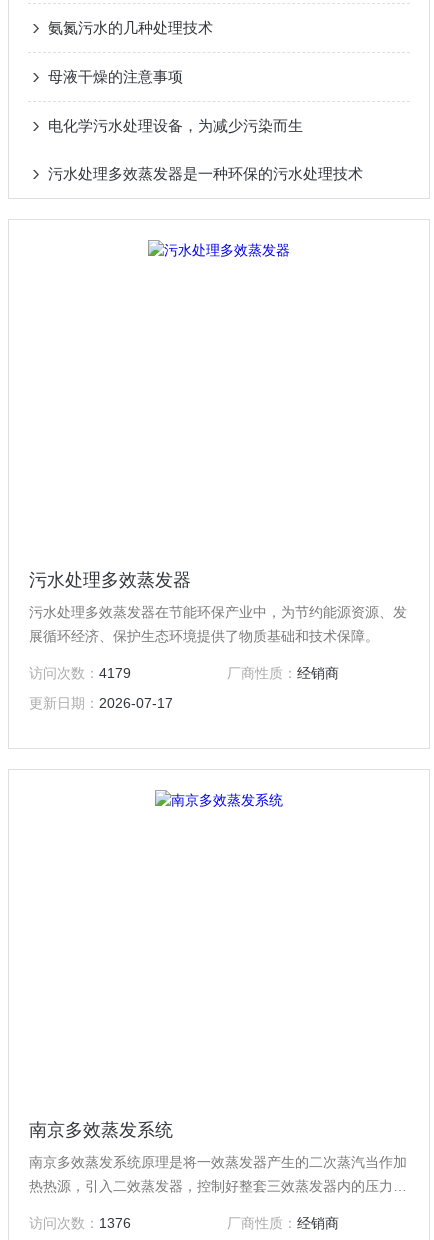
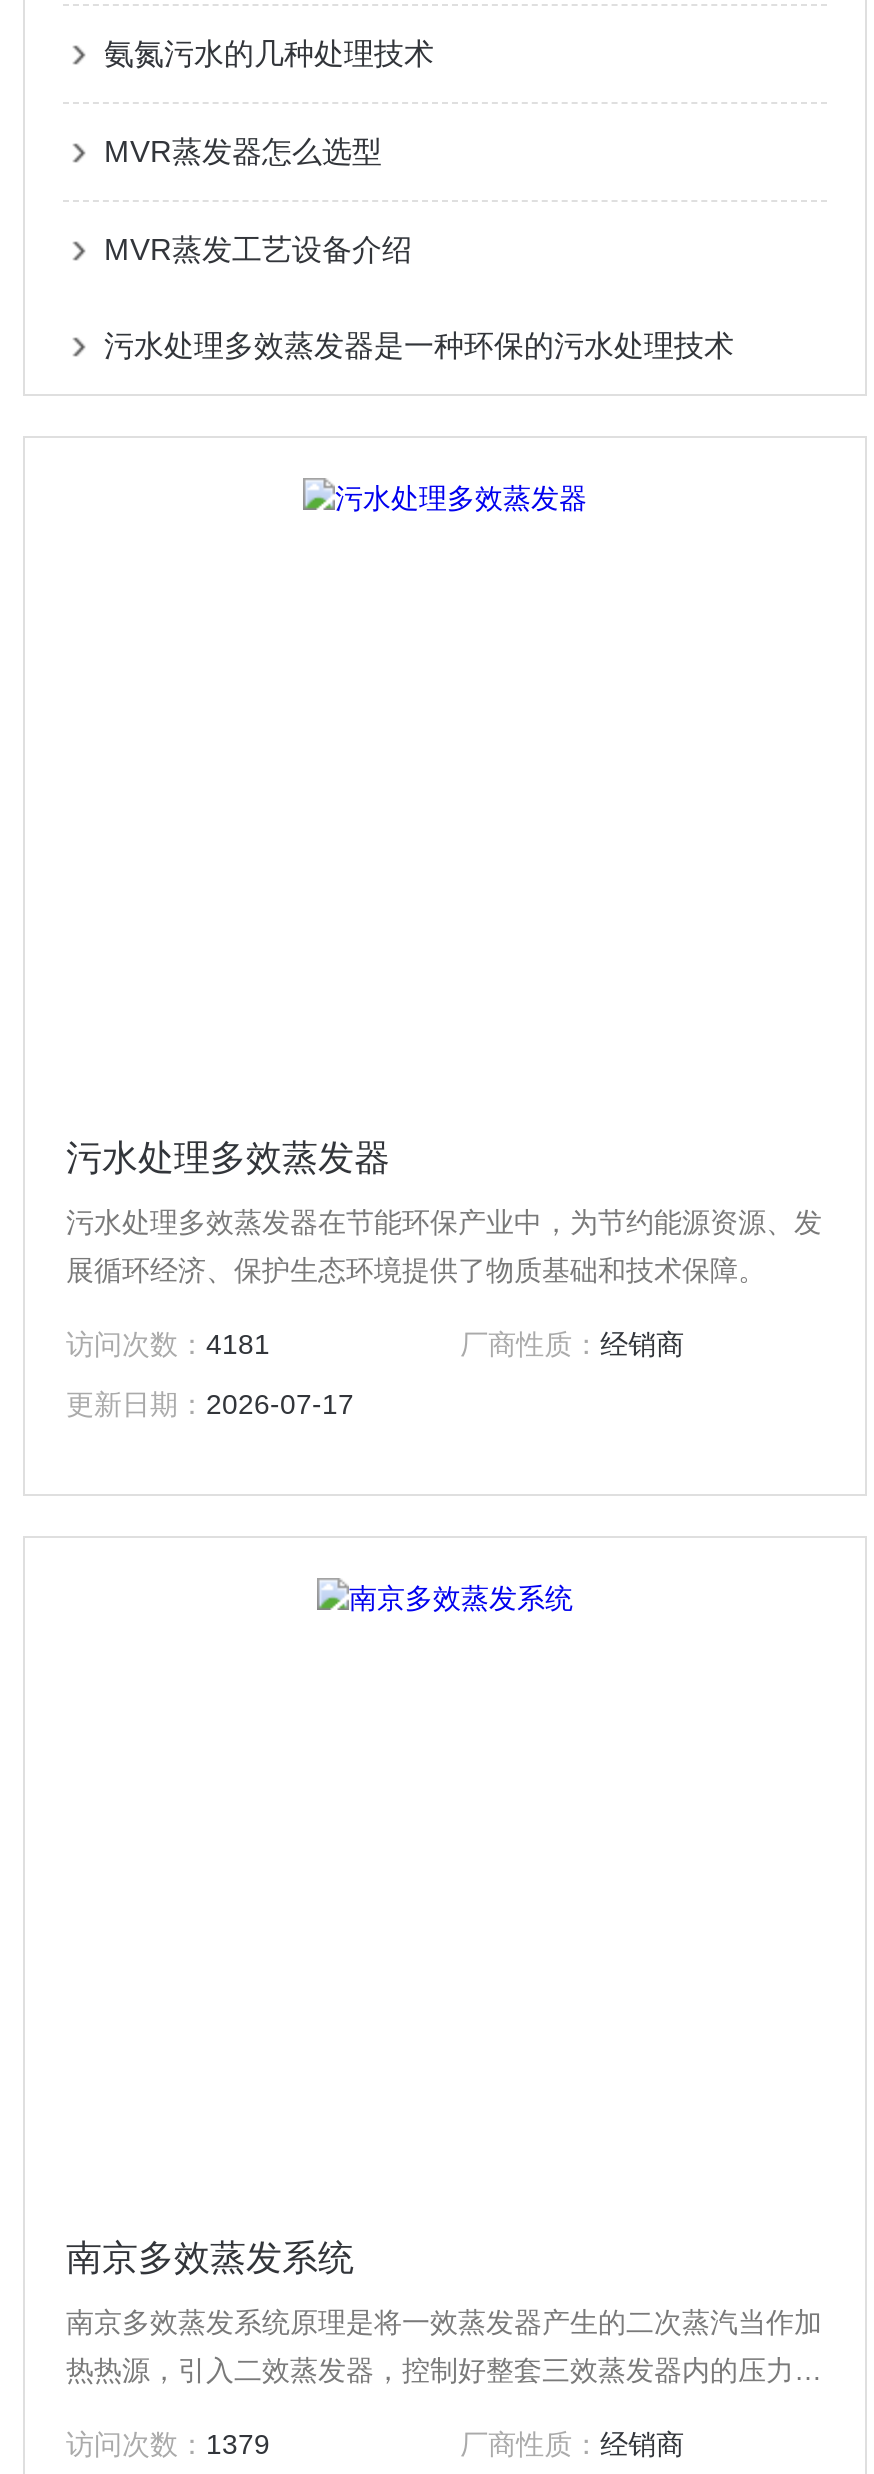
[48,68,183,85] 母液干燥的注意事项 -> [104,134,382,168] MVR蒸发器怎么选型
[48,117,303,134] 电化学污水处理设备，为减少污染而生 -> [104,232,412,266] MVR蒸发工艺设备介绍
[29,665,131,681] 访问次数：4179 -> [66,1328,270,1360] 访问次数：4181
[29,1215,131,1231] 访问次数：1376 -> [66,2428,270,2460] 访问次数：1379

